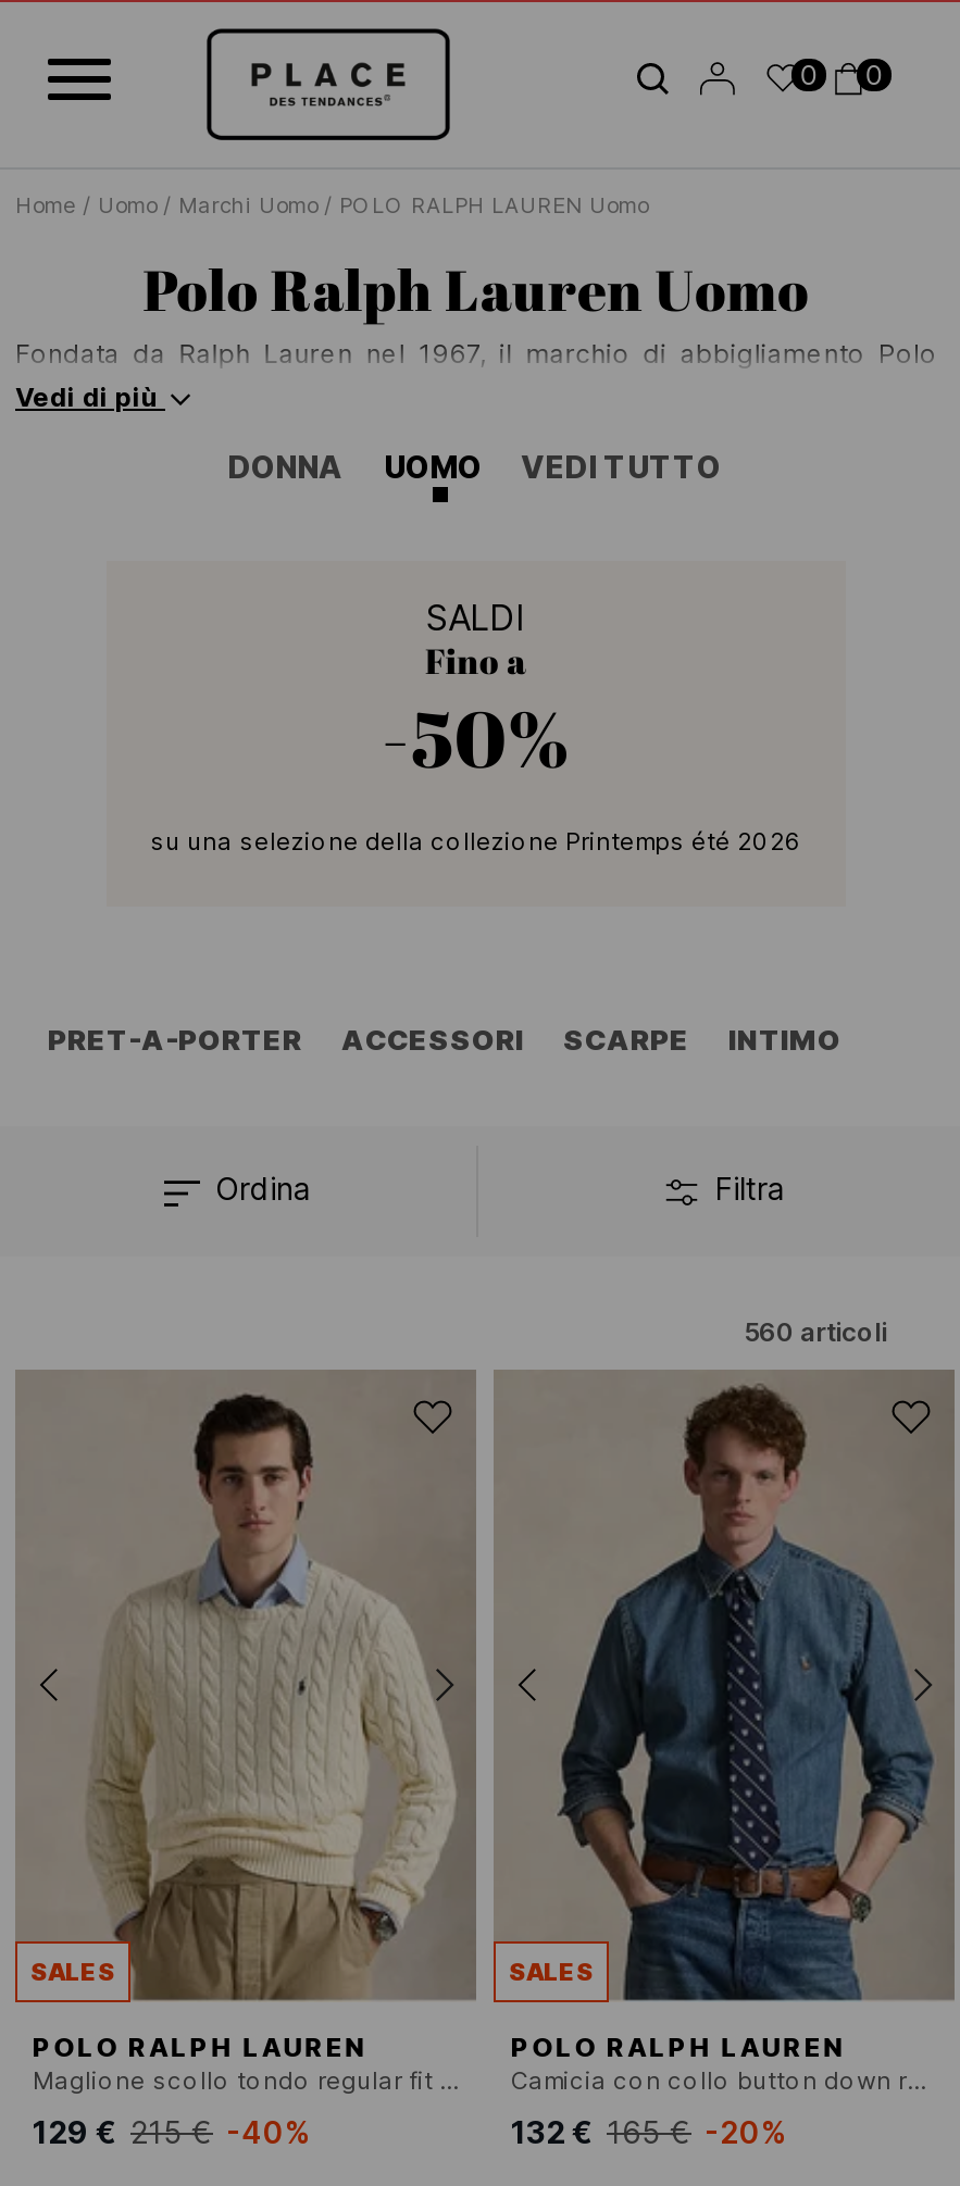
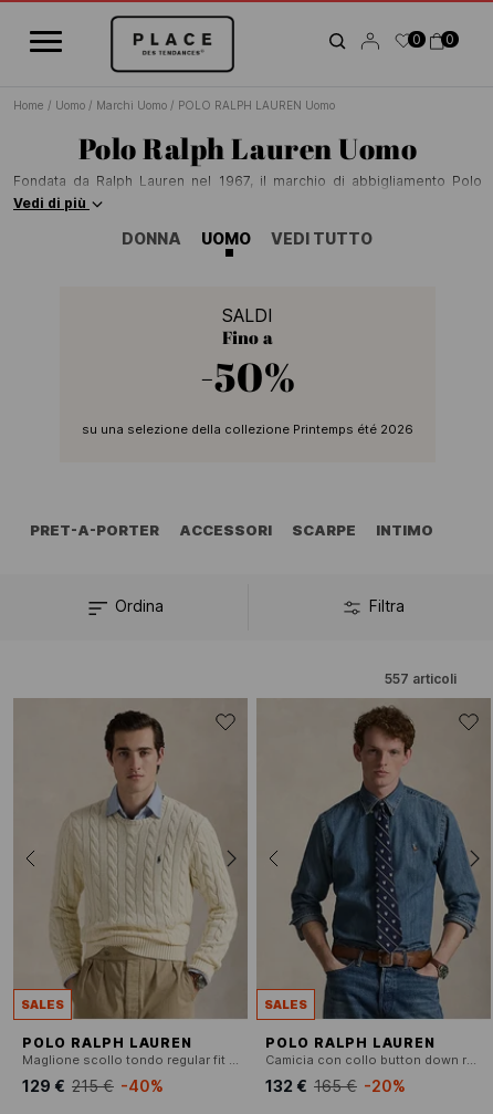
[744,1316,887,1348] 560 articoli -> [385,671,457,687] 557 articoli

